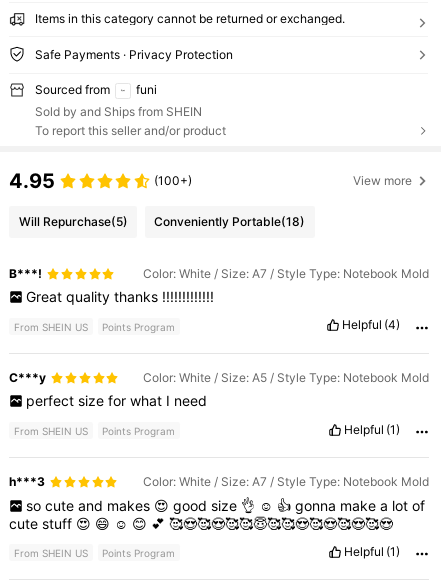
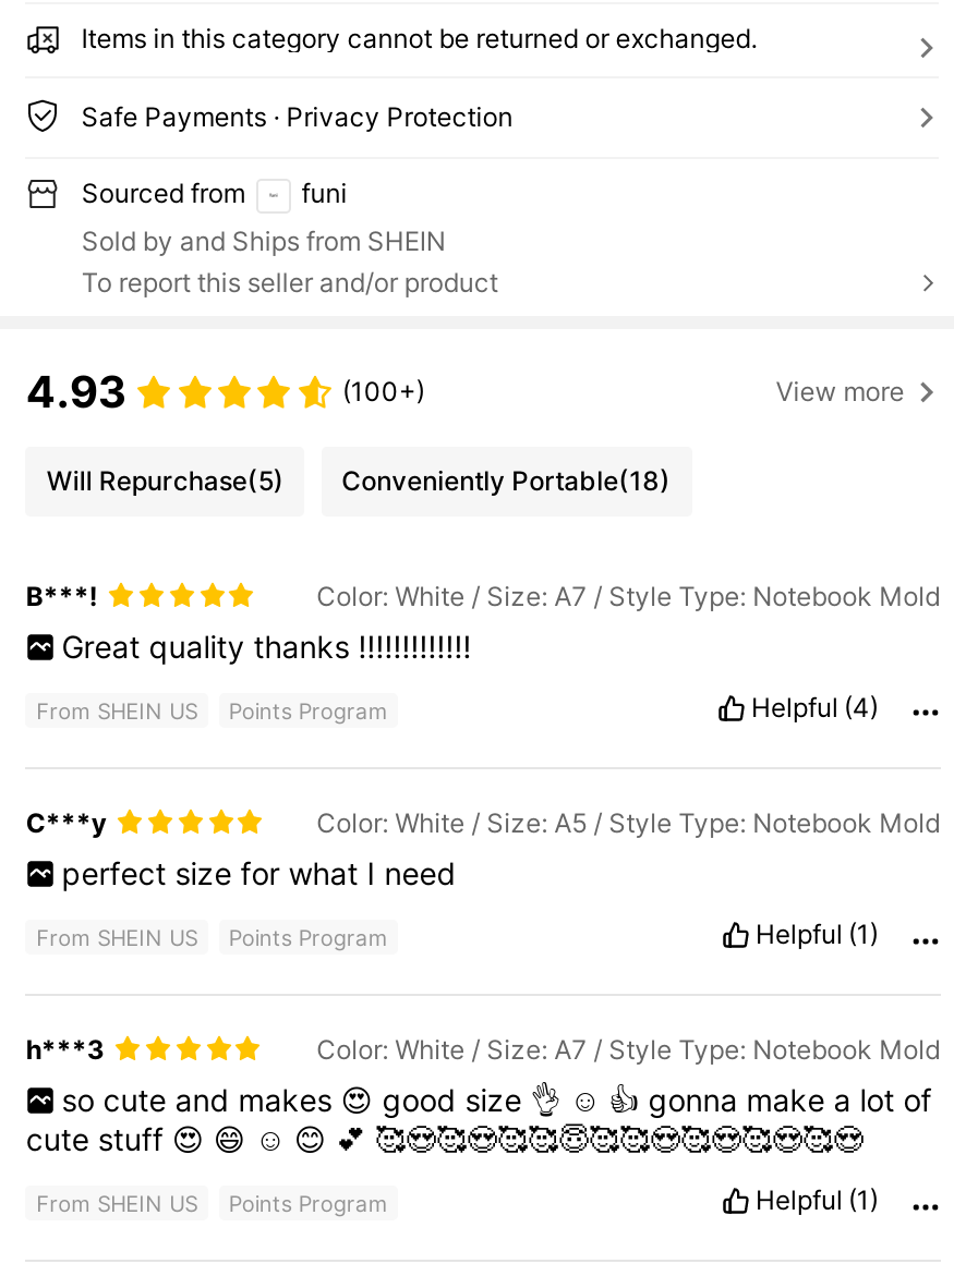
[9,169,55,193] 4.95 -> [26,367,126,420] 4.93

